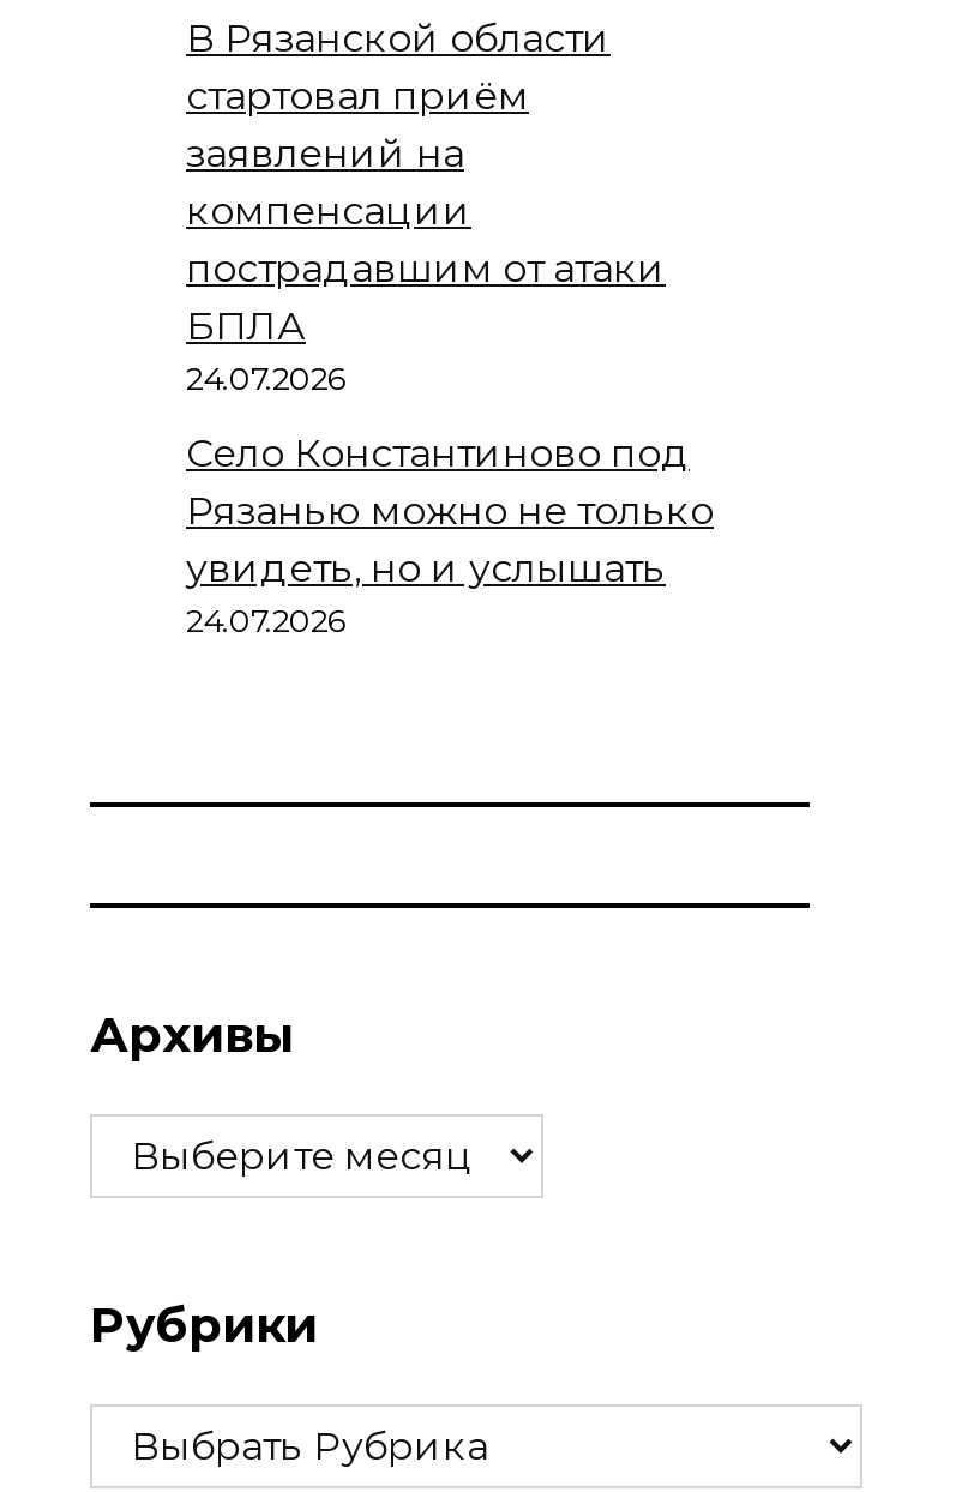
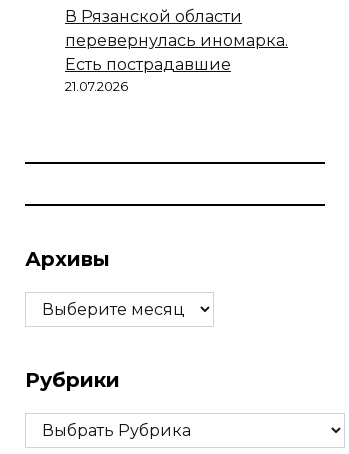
[186,74,714,640] стартовал приём | заявлений на | компенсации | пострадавшим от атаки | БПЛА | 24.07.2026 | Село Константиново под | Рязанью можно не только | увидеть, но и услышать | 24.07.2026 -> [65,31,288,94] перевернулась иномарка. | Есть пострадавшие | 21.07.2026

